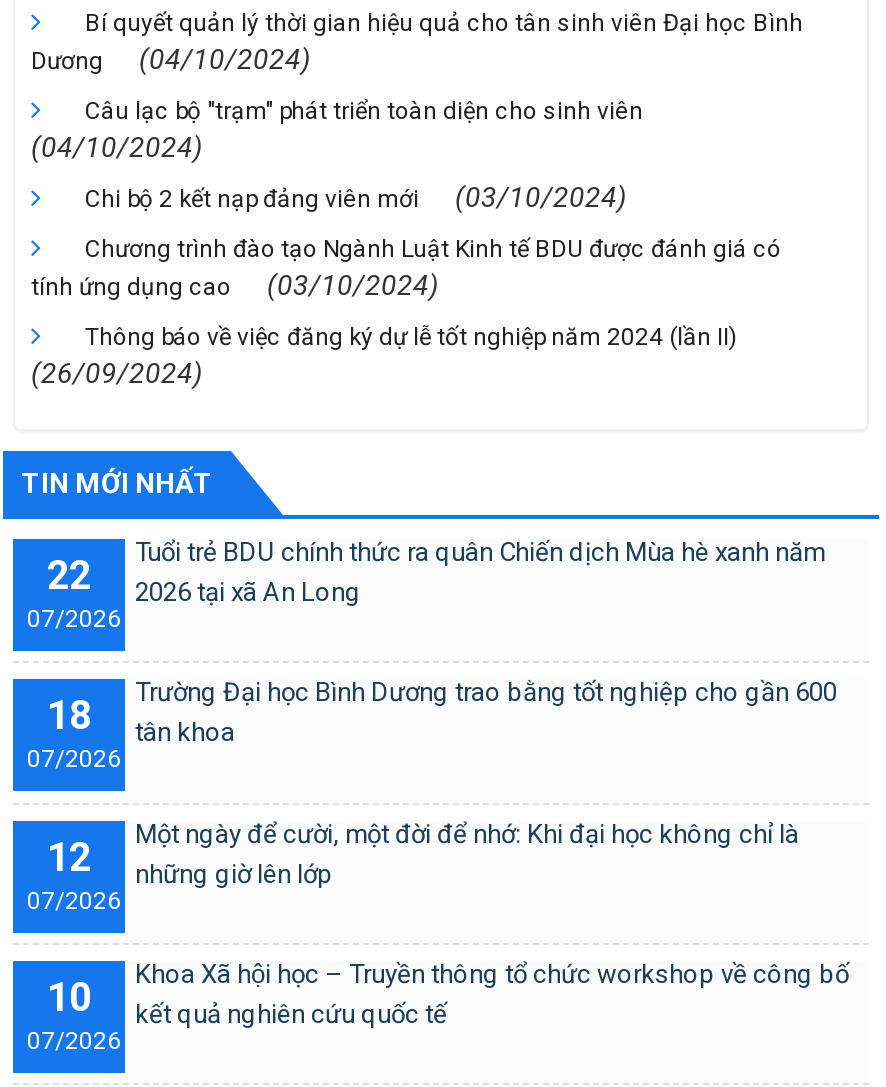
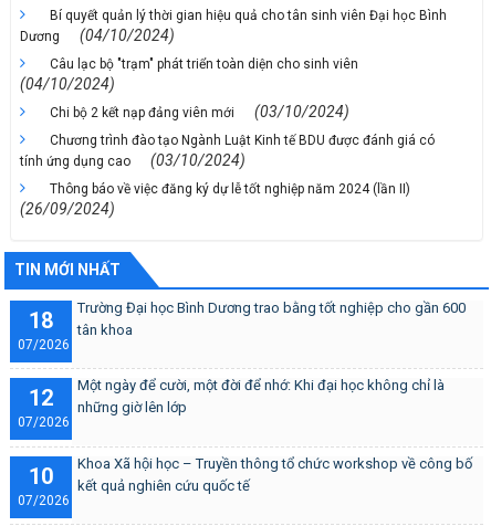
[135,537,825,607] Tuổi trẻ BDU chính thức ra quân Chiến dịch Mùa hè xanh năm | 2026 tại xã An Long -> none
[27,551,121,633] 22 | 07/2026 -> none

